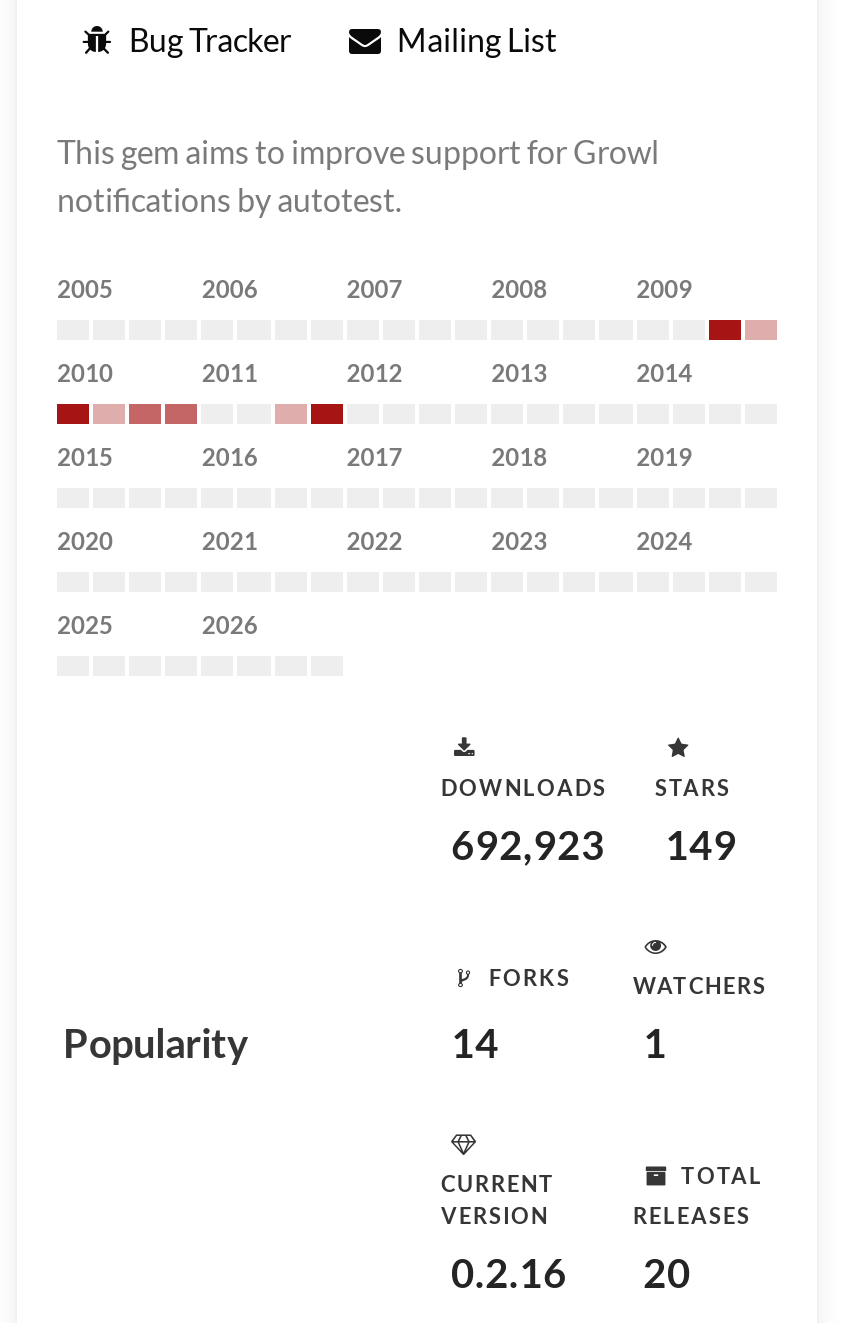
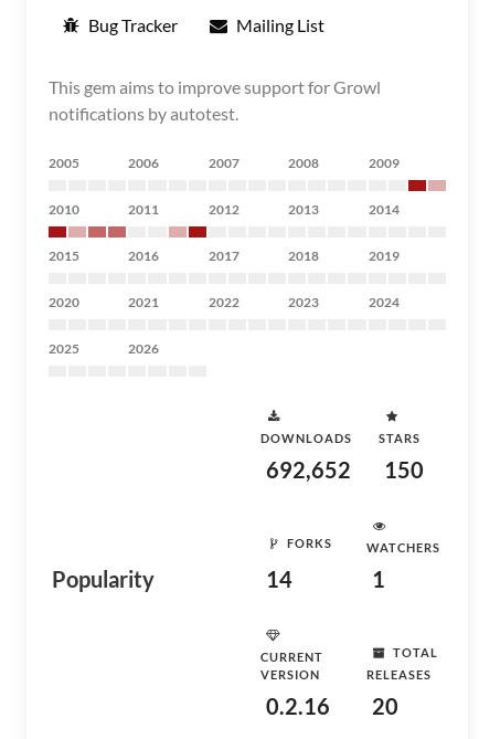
[451,820,605,868] 692,923 -> [266,456,351,483] 692,652
[665,820,737,868] 149 -> [384,456,424,483] 150

